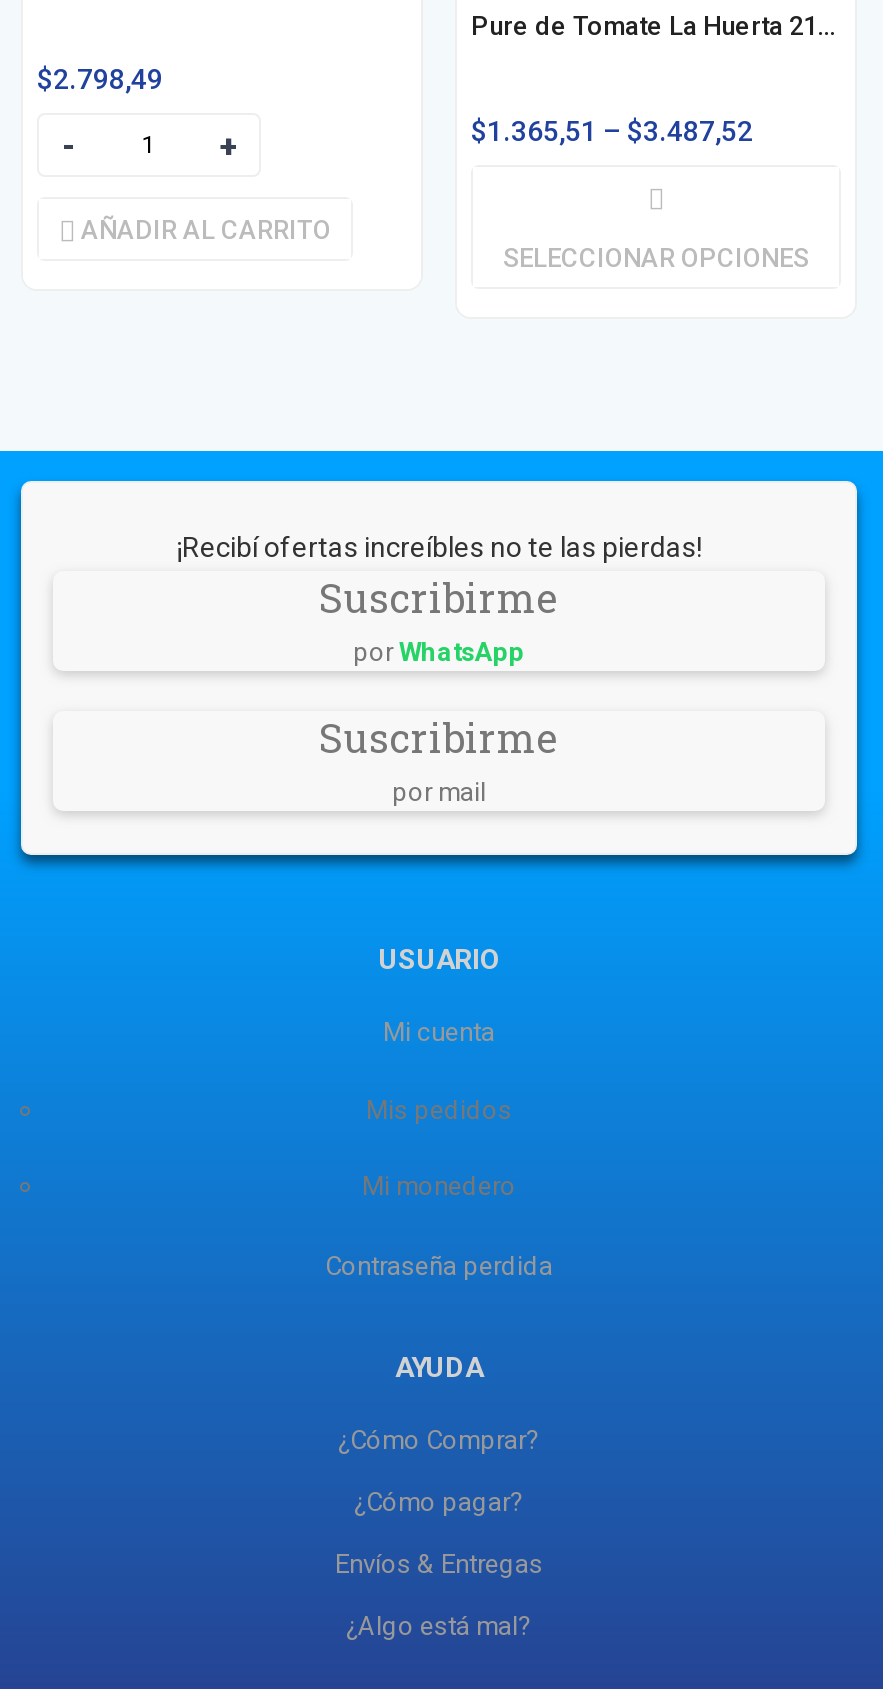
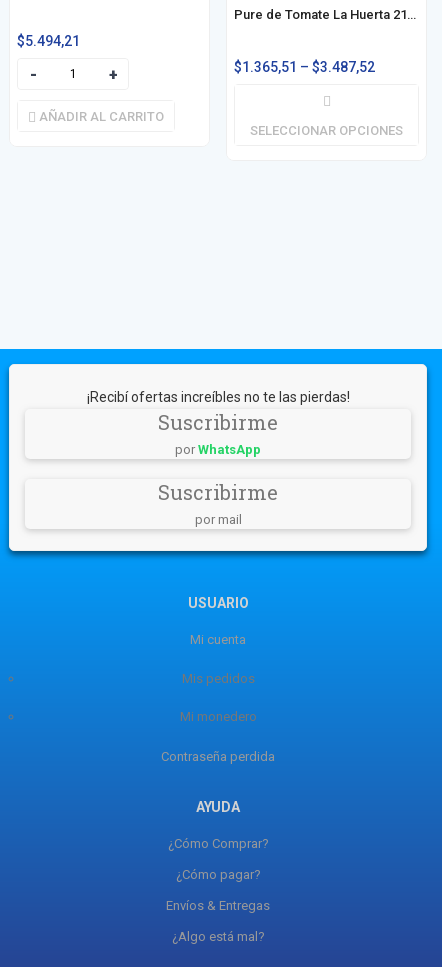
[37,63,163,95] $2.798,49 -> [17,33,80,49] $5.494,21

